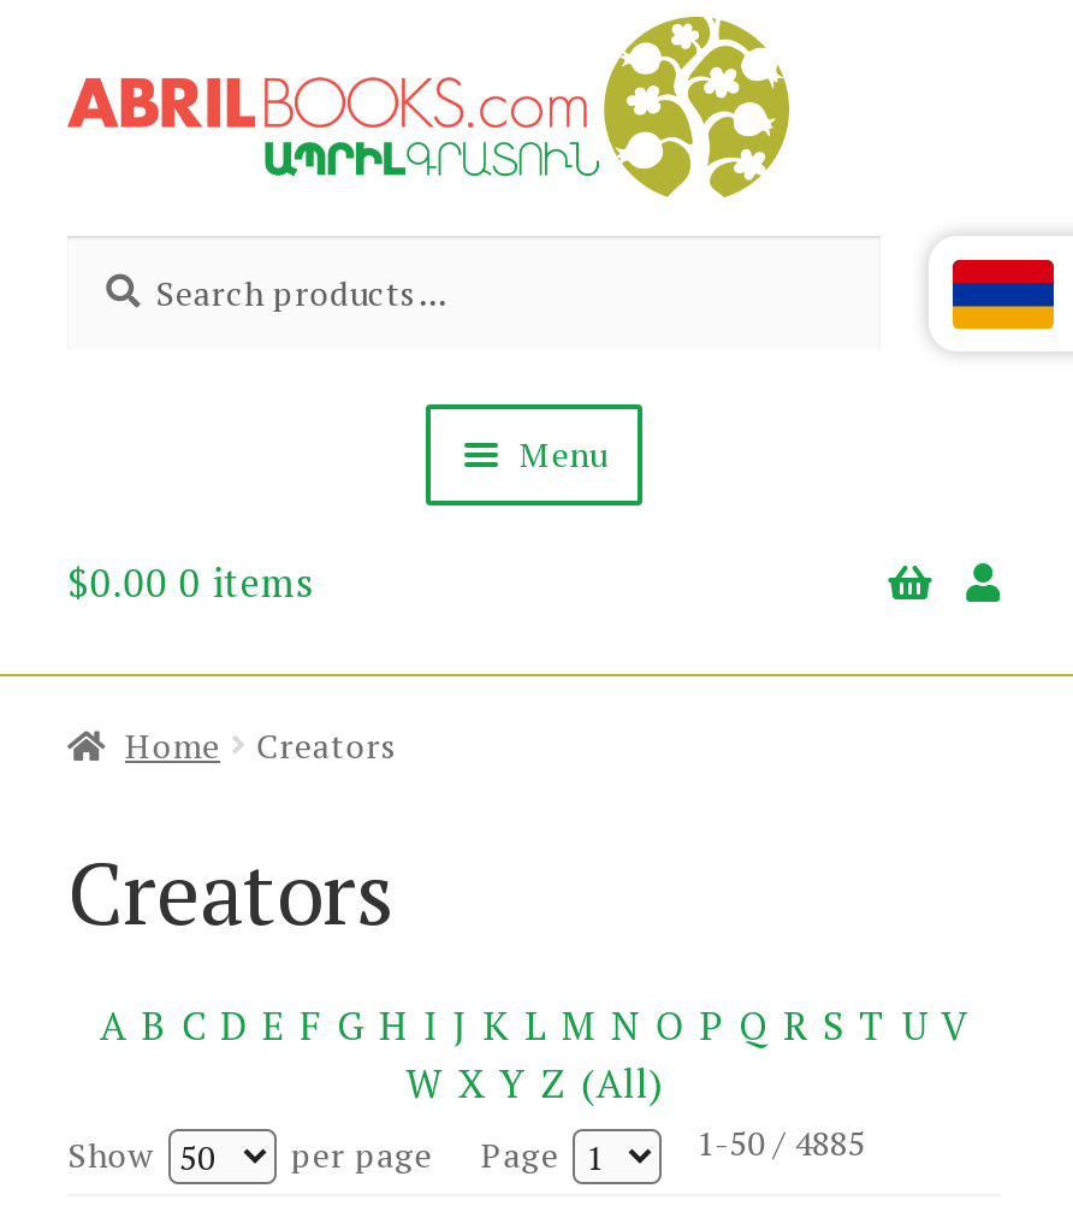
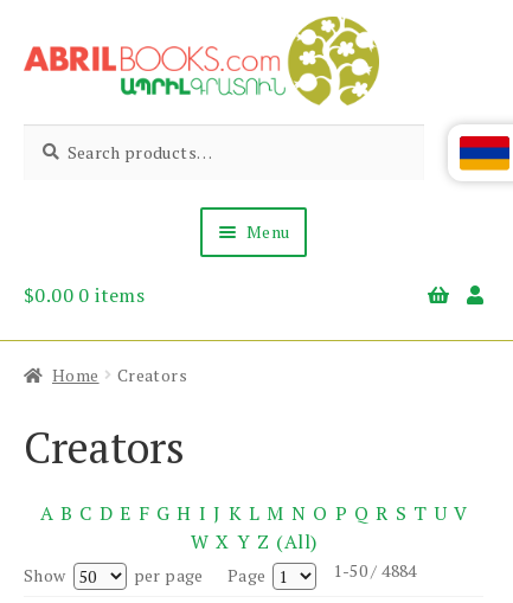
[696,1119,866,1165] 1-50 / 4885 -> [333,559,417,581] 1-50 / 4884

